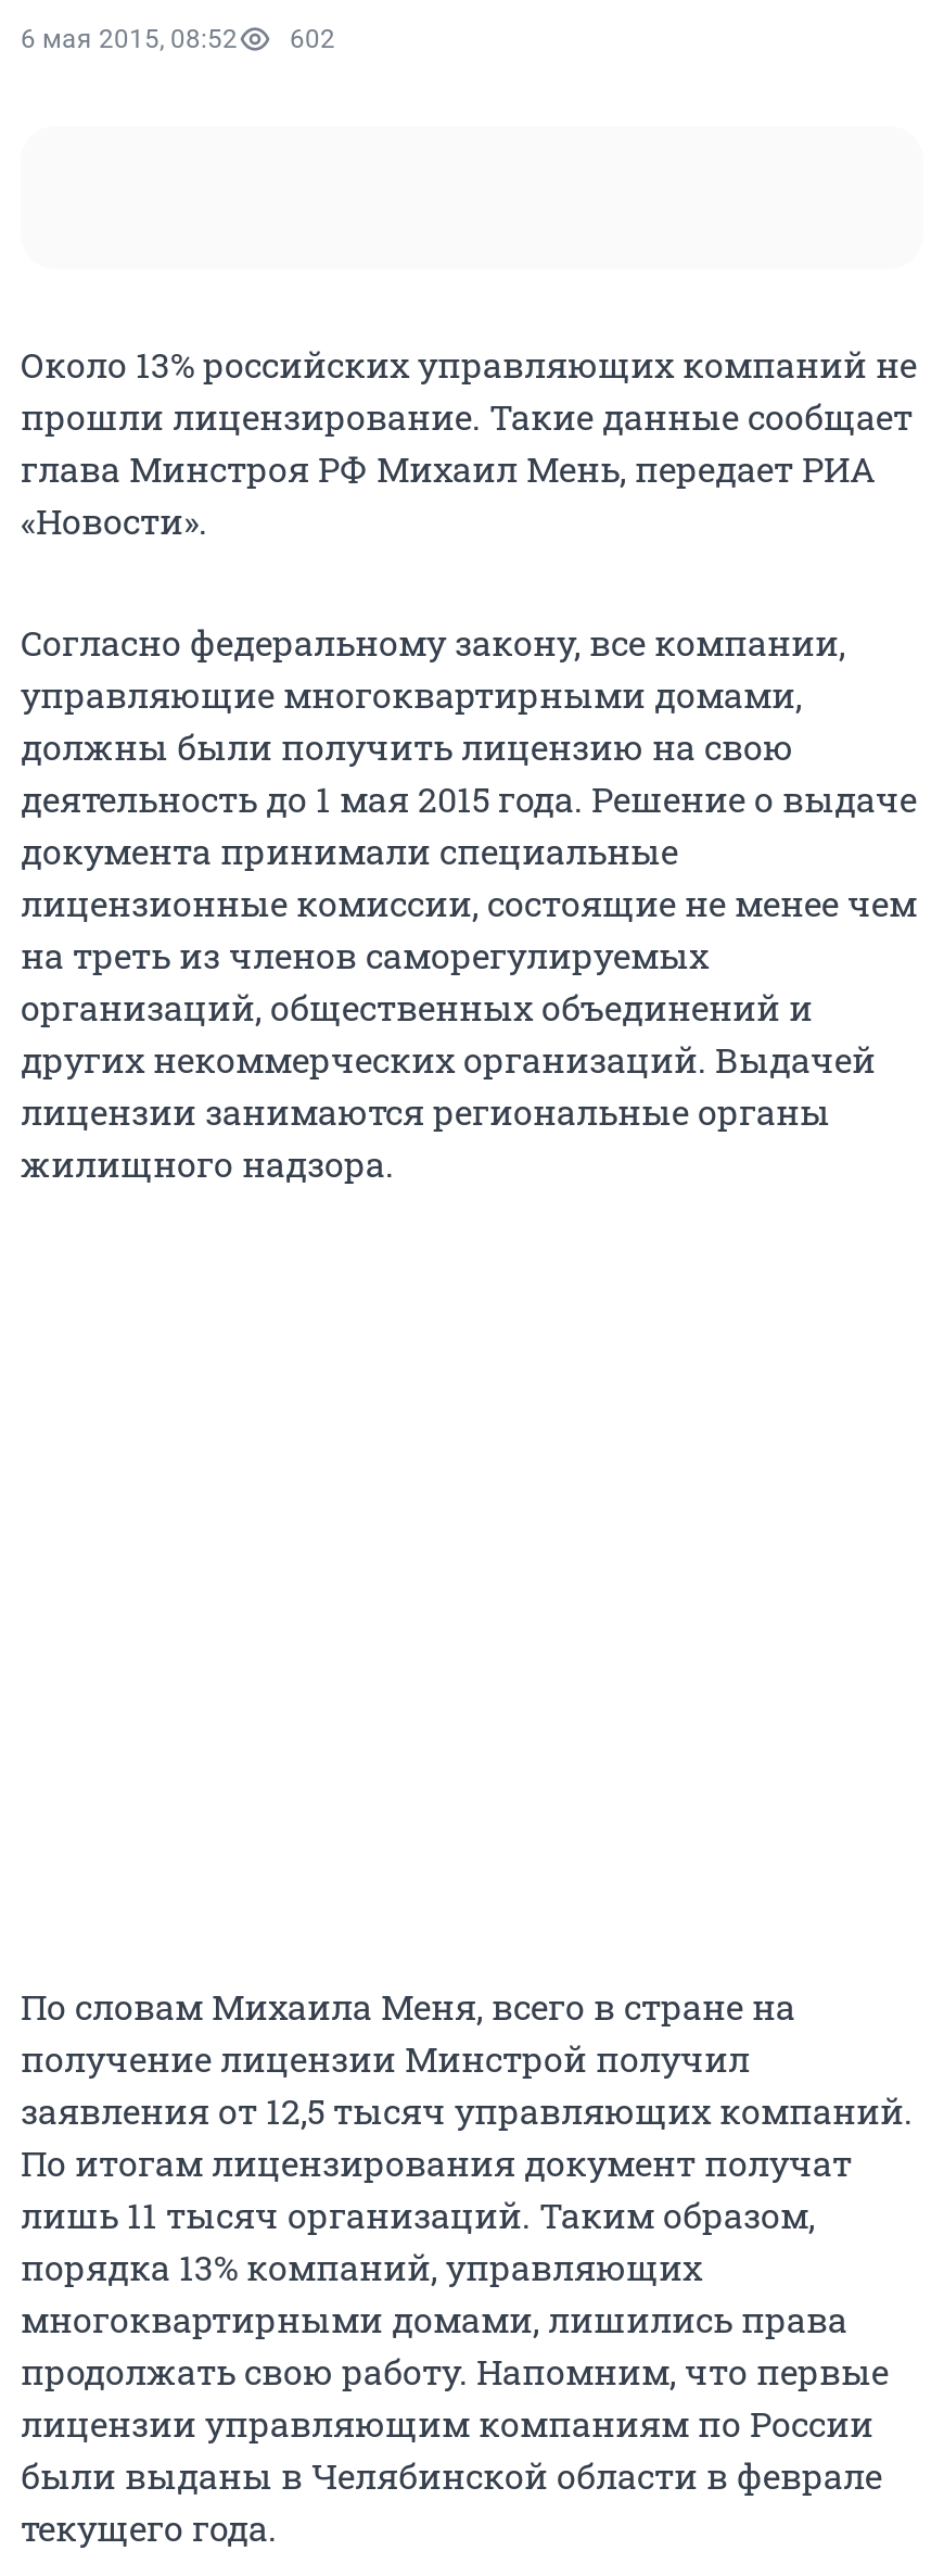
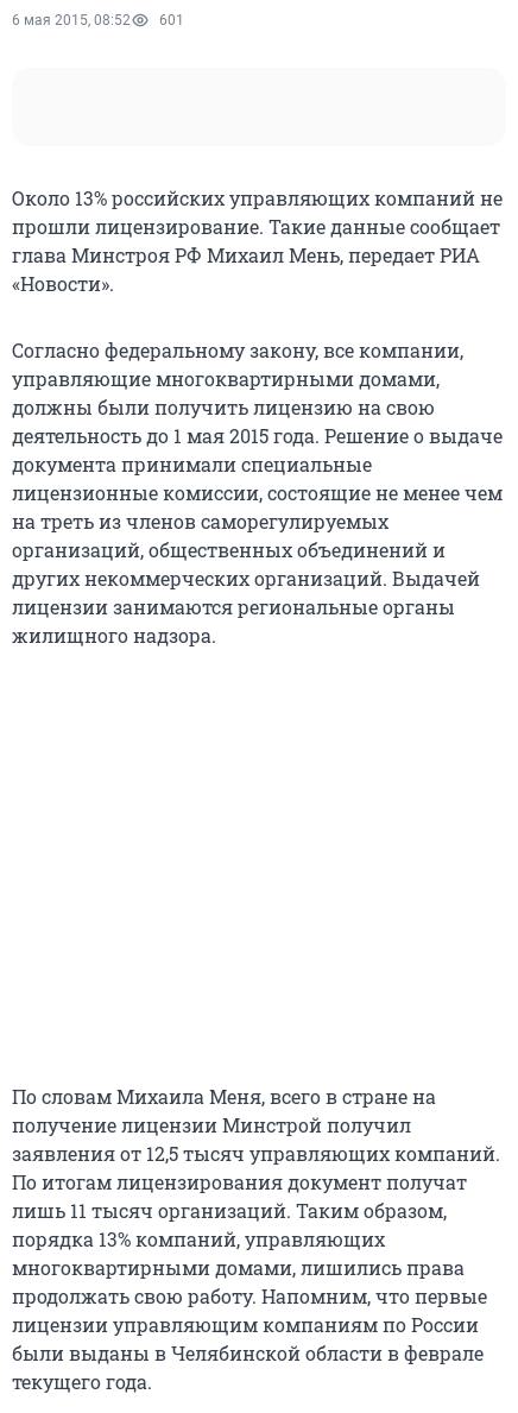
[21,24,335,55] 6 мая 2015, 08:52 602 -> [12,12,184,29] 6 мая 2015, 08:52 601

